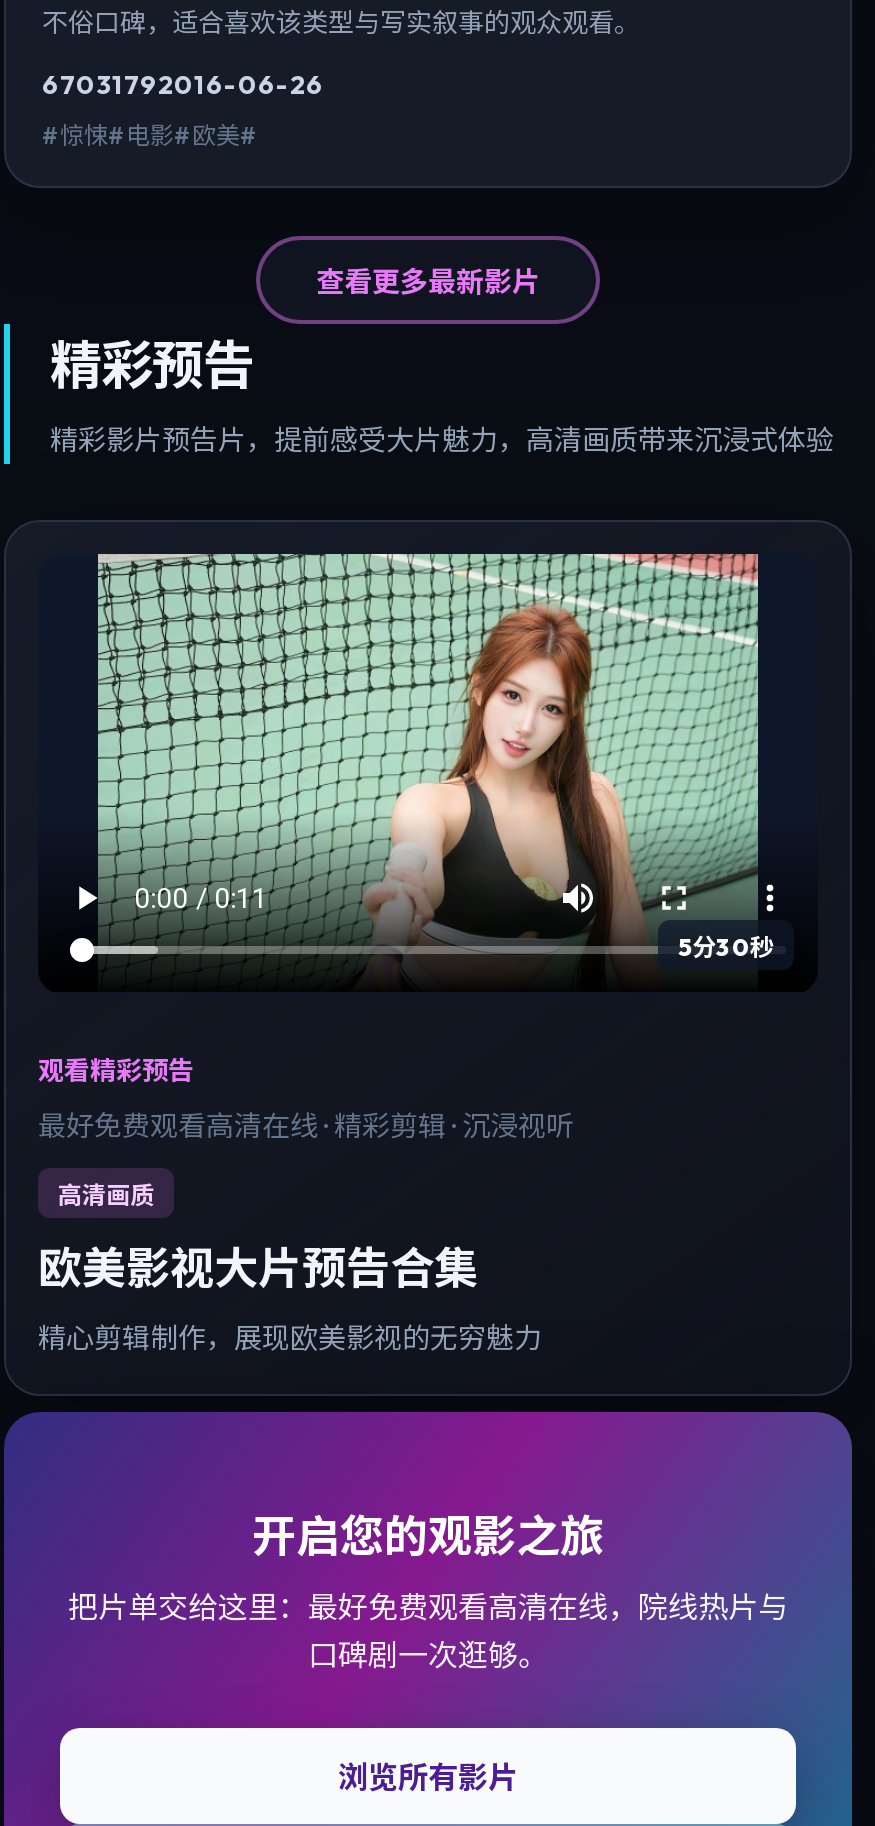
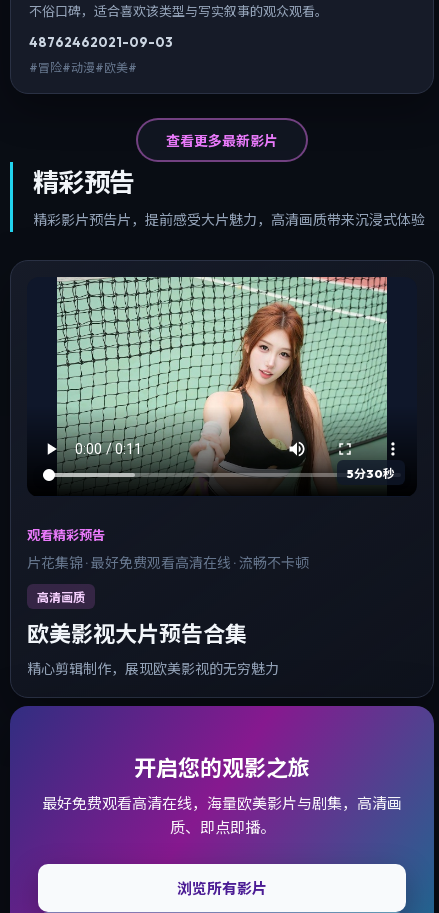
[42,69,324,101] 67031792016-06-26 -> [29,34,173,50] 48762462021-09-03
[42,121,258,151] #惊悚#电影#欧美# -> [29,60,137,75] #冒险#动漫#欧美#
[38,1107,574,1143] 最好免费观看高清在线 · 精彩剪辑 · 沉浸视听 -> [27,554,309,572] 片花集锦 · 最好免费观看高清在线 · 流畅不卡顿
[68,1587,788,1673] 把片单交给这里：最好免费观看高清在线，院线热片与 | 口碑剧一次逛够。 -> [42,794,402,837] 最好免费观看高清在线，海量欧美影片与剧集，高清画 | 质、即点即播。

